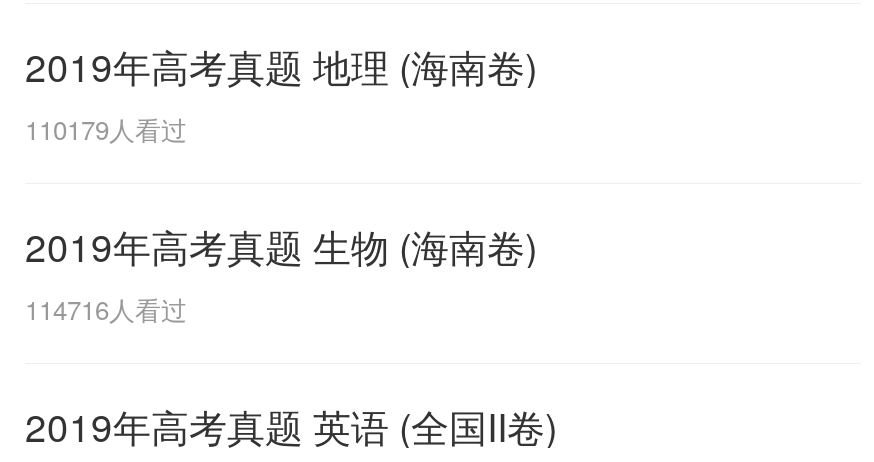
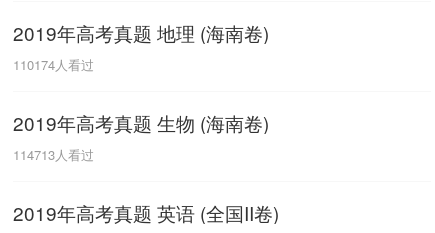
[25,110,187,148] 110179人看过 -> [13,55,94,74] 110174人看过
[25,290,187,328] 114716人看过 -> [13,145,94,164] 114713人看过

